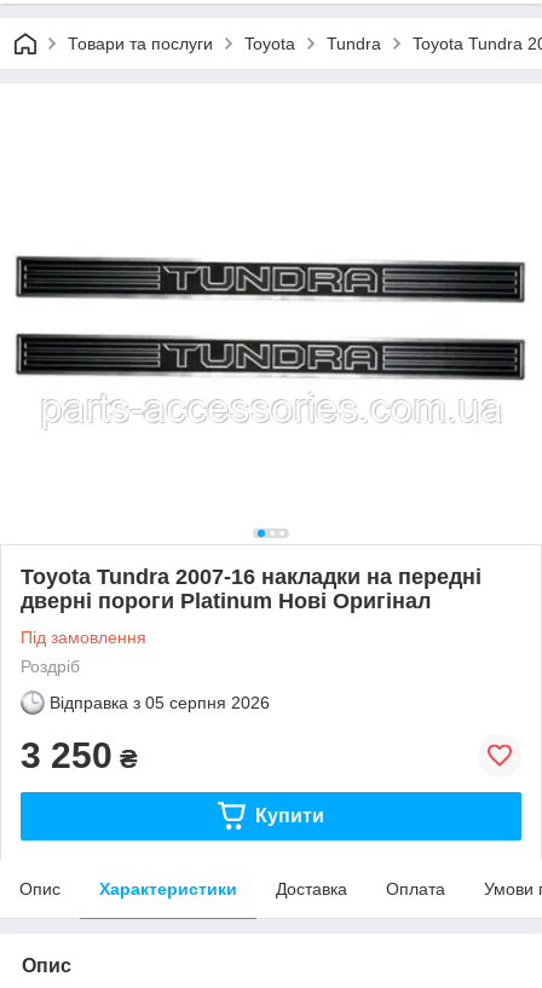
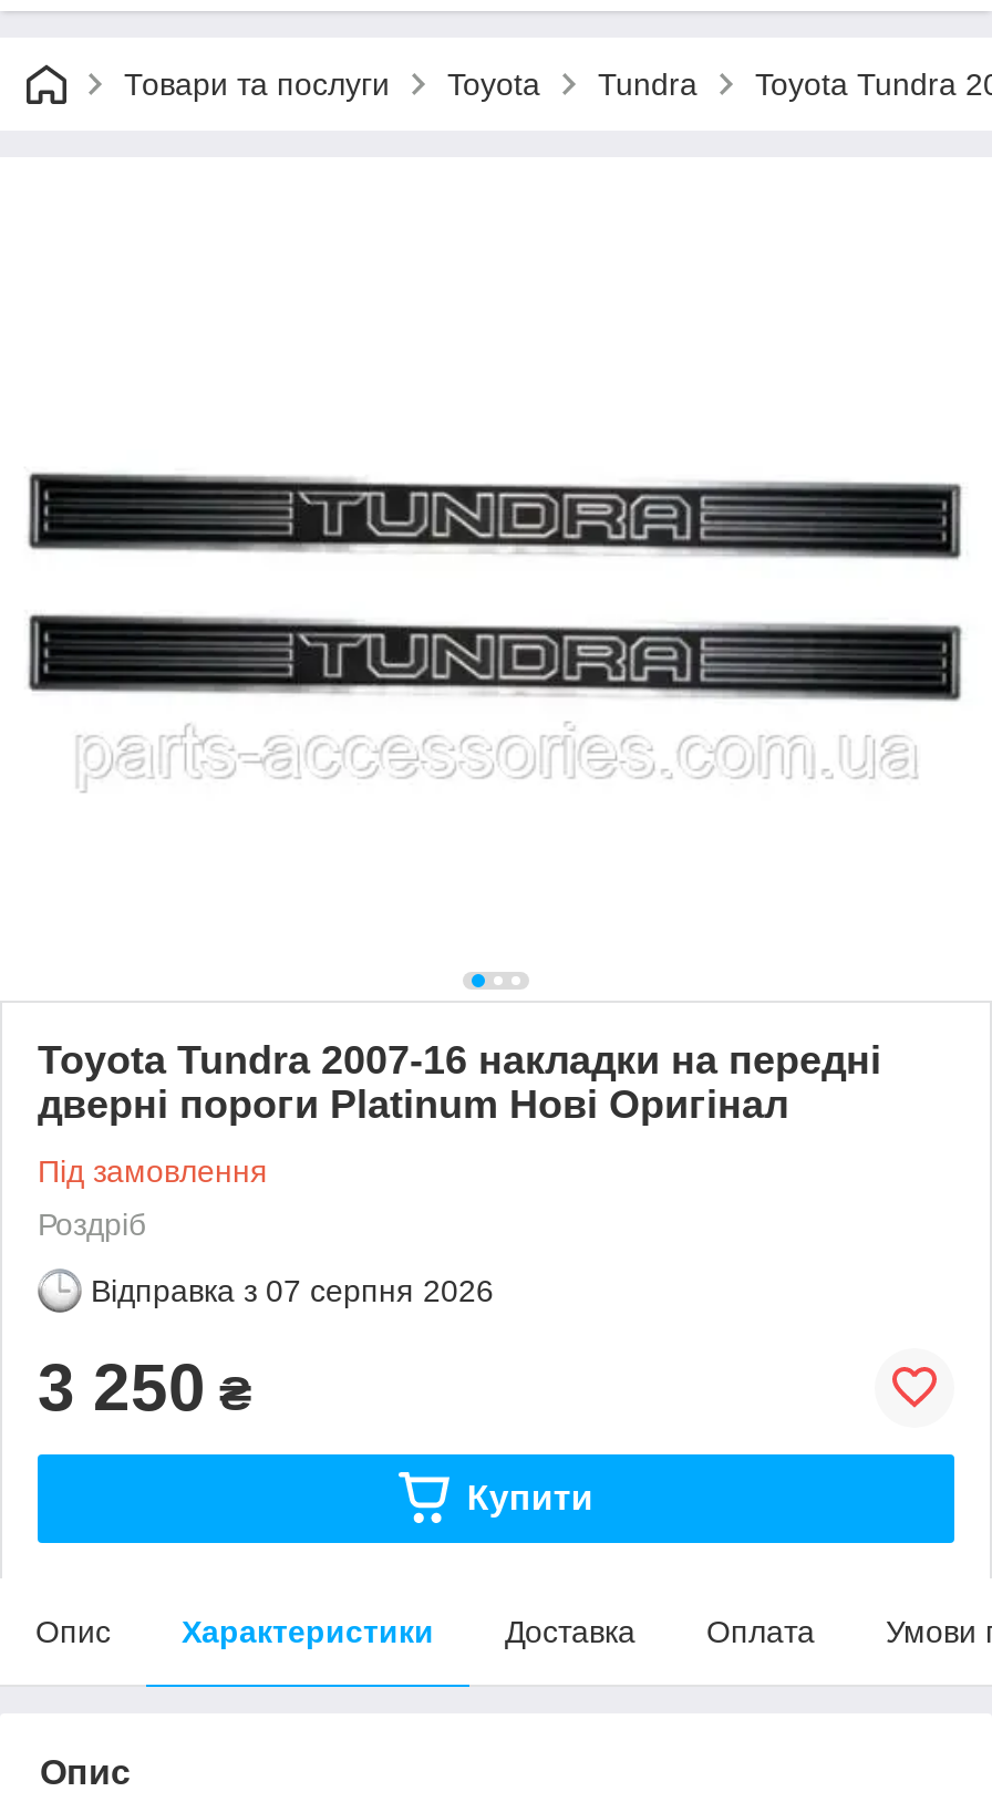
[50,693,270,712] Відправка з 05 серпня 2026 -> [91,1272,494,1308] Відправка з 07 серпня 2026

